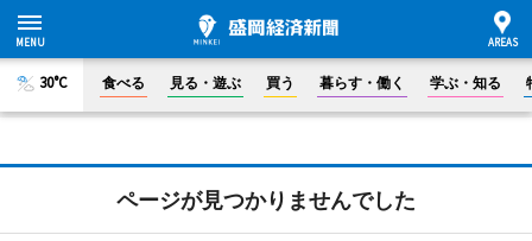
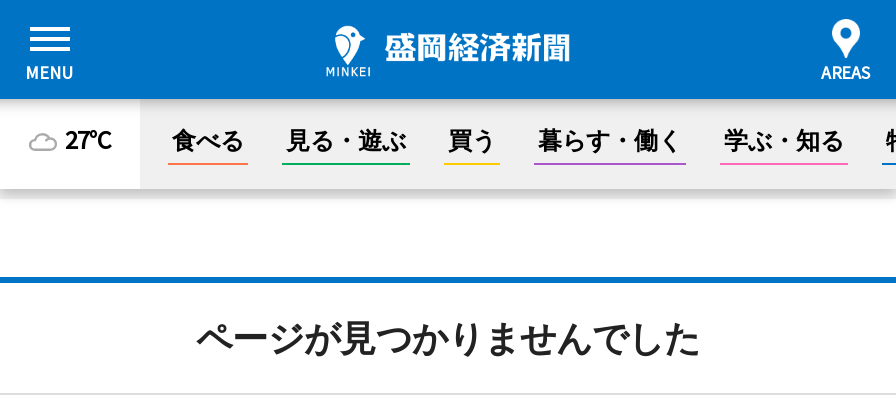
[39,73,67,93] 30°C -> [65,124,113,158] 27°C

